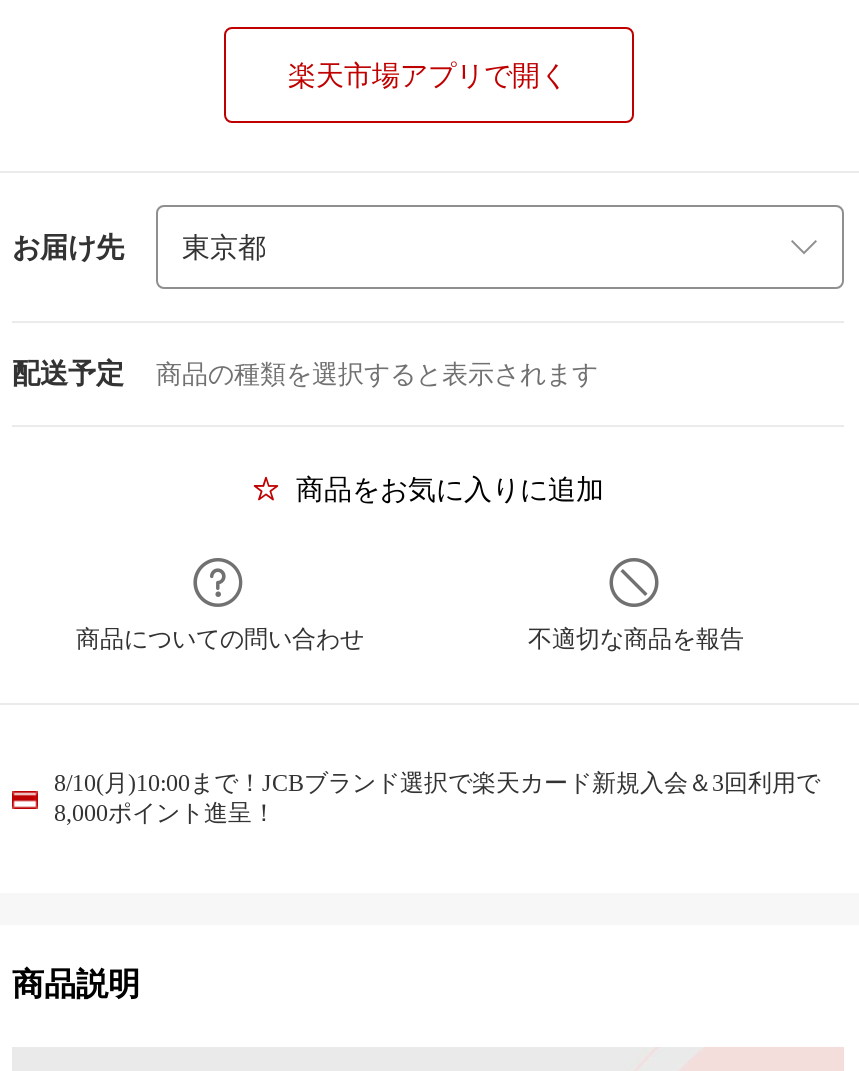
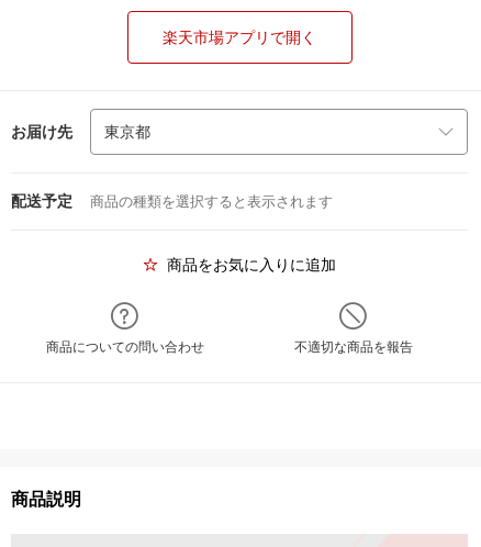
[54,769,820,827] 8/10(月)10:00まで！JCBブランド選択で楽天カード新規入会＆3回利用で | 8,000ポイント進呈！ -> none

